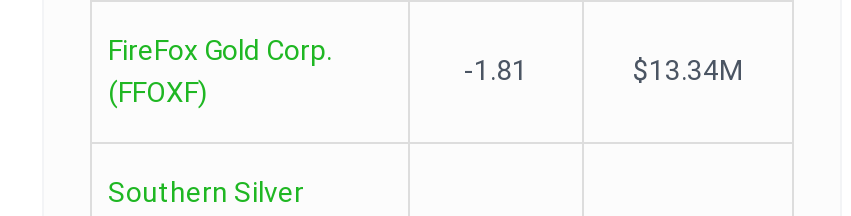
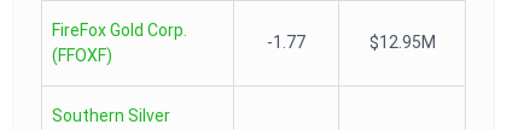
[464,54,743,86] -1.81 | $13.34M -> [267,32,435,52] -1.77 | $12.95M

